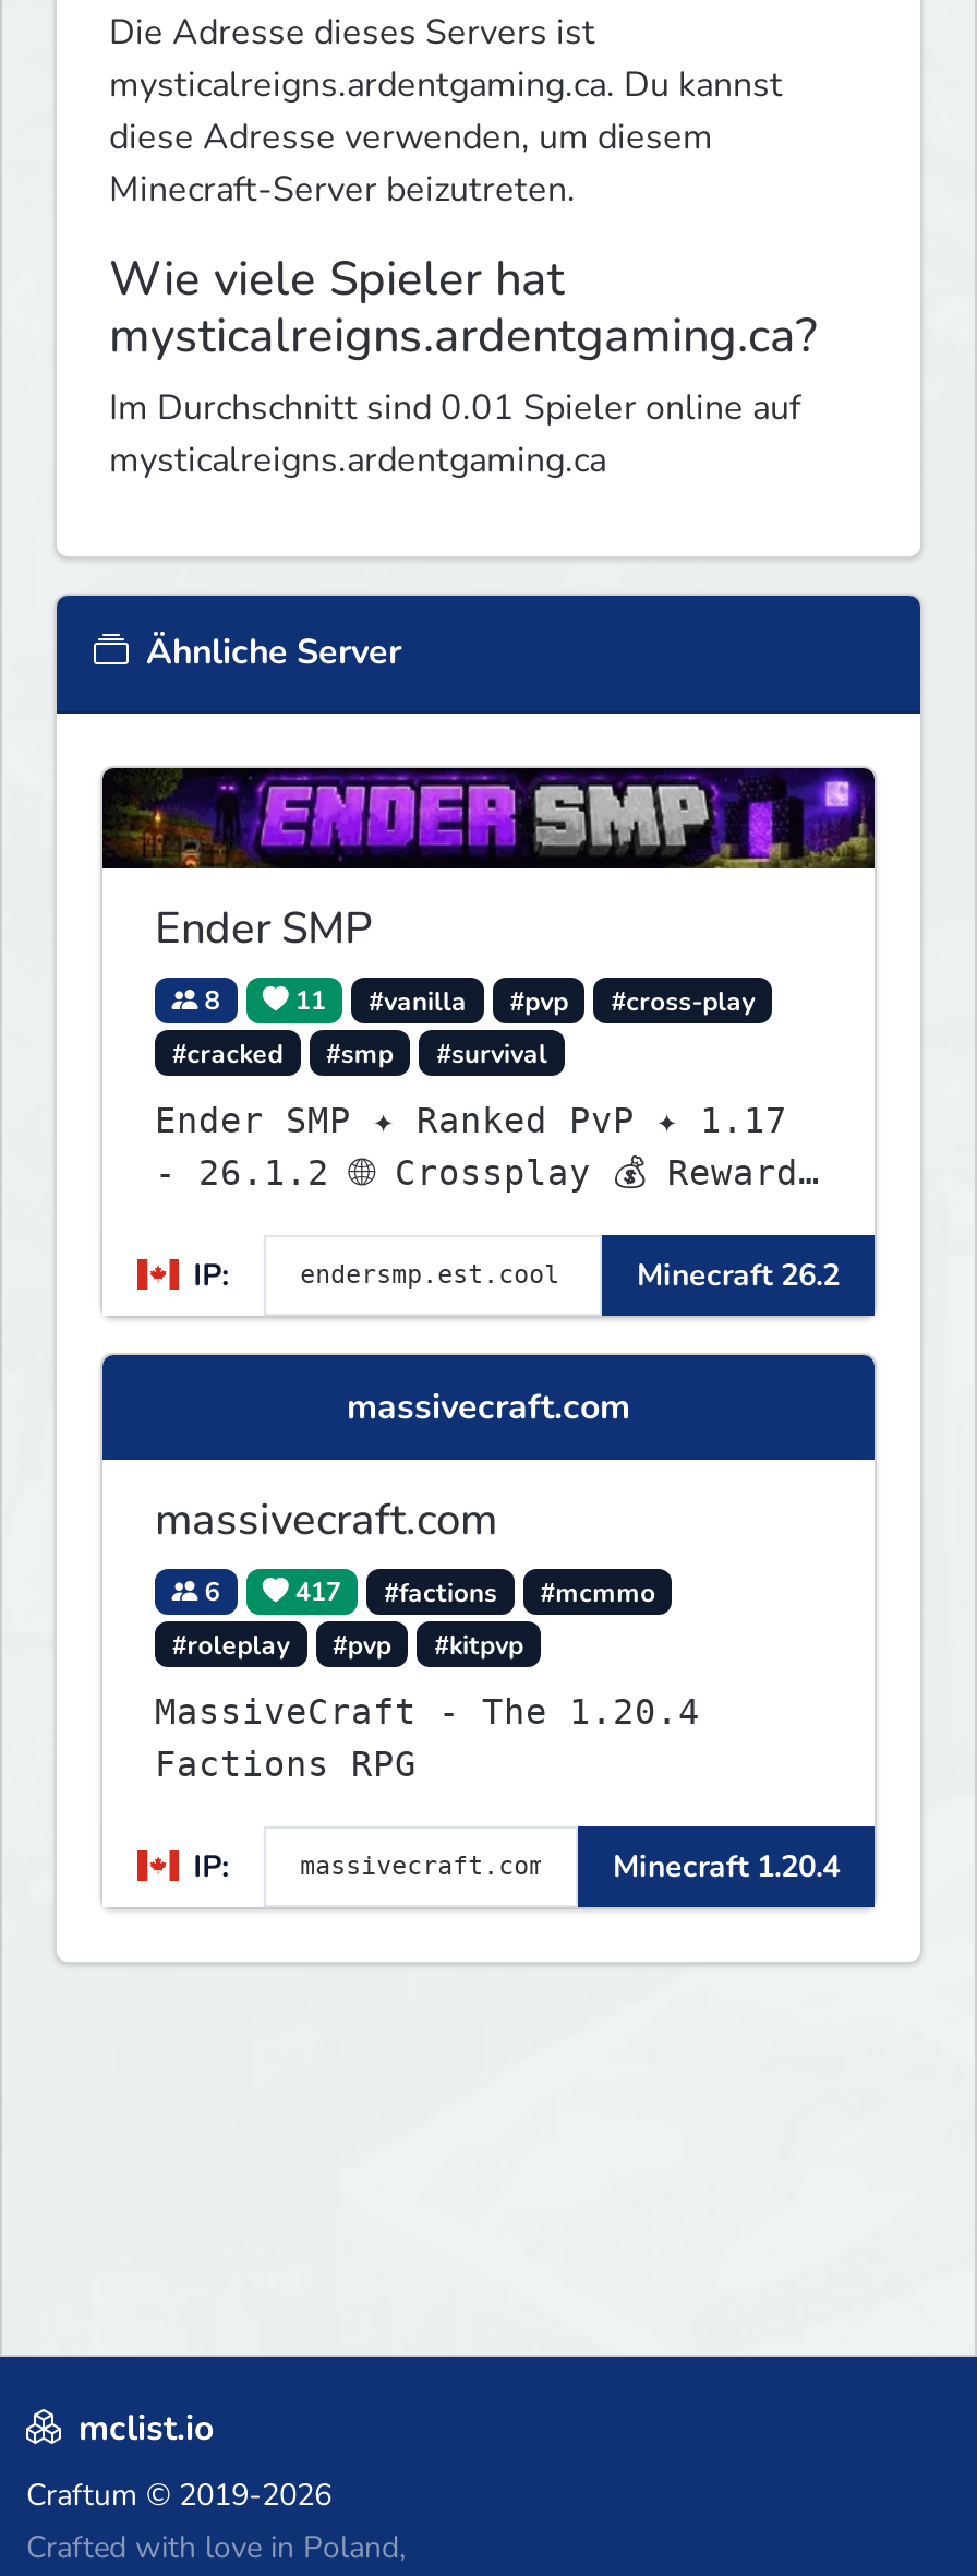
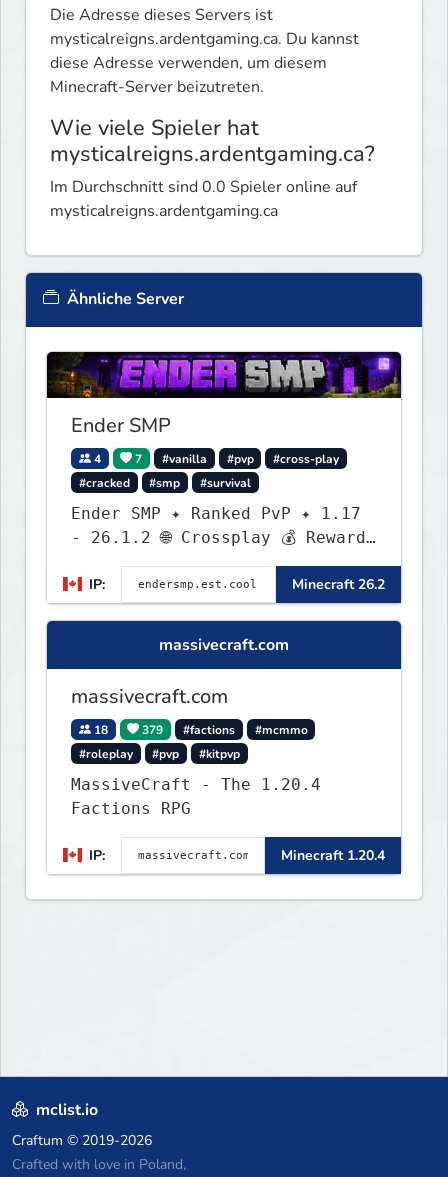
[109,384,800,432] Im Durchschnitt sind 0.01 Spieler online auf -> [50,176,357,198] Im Durchschnitt sind 0.0 Spieler online auf
[198,983,220,1018] 8 -> [91,451,101,467] 4
[289,983,326,1018] 11 -> [132,451,142,467] 7
[198,1575,220,1610] 6 -> [91,722,108,738] 18
[289,1575,341,1610] 417 -> [139,722,163,738] 379

